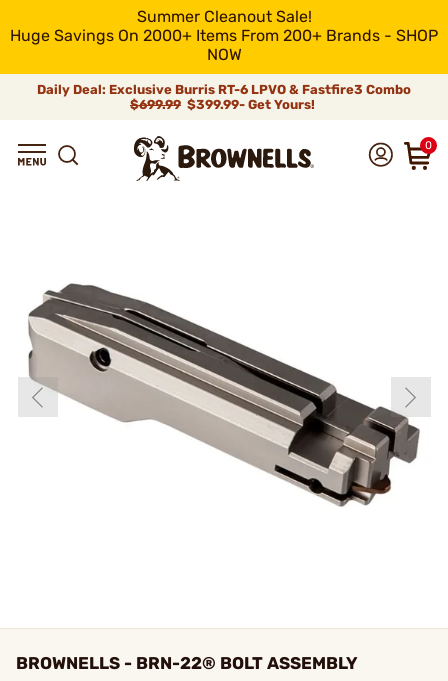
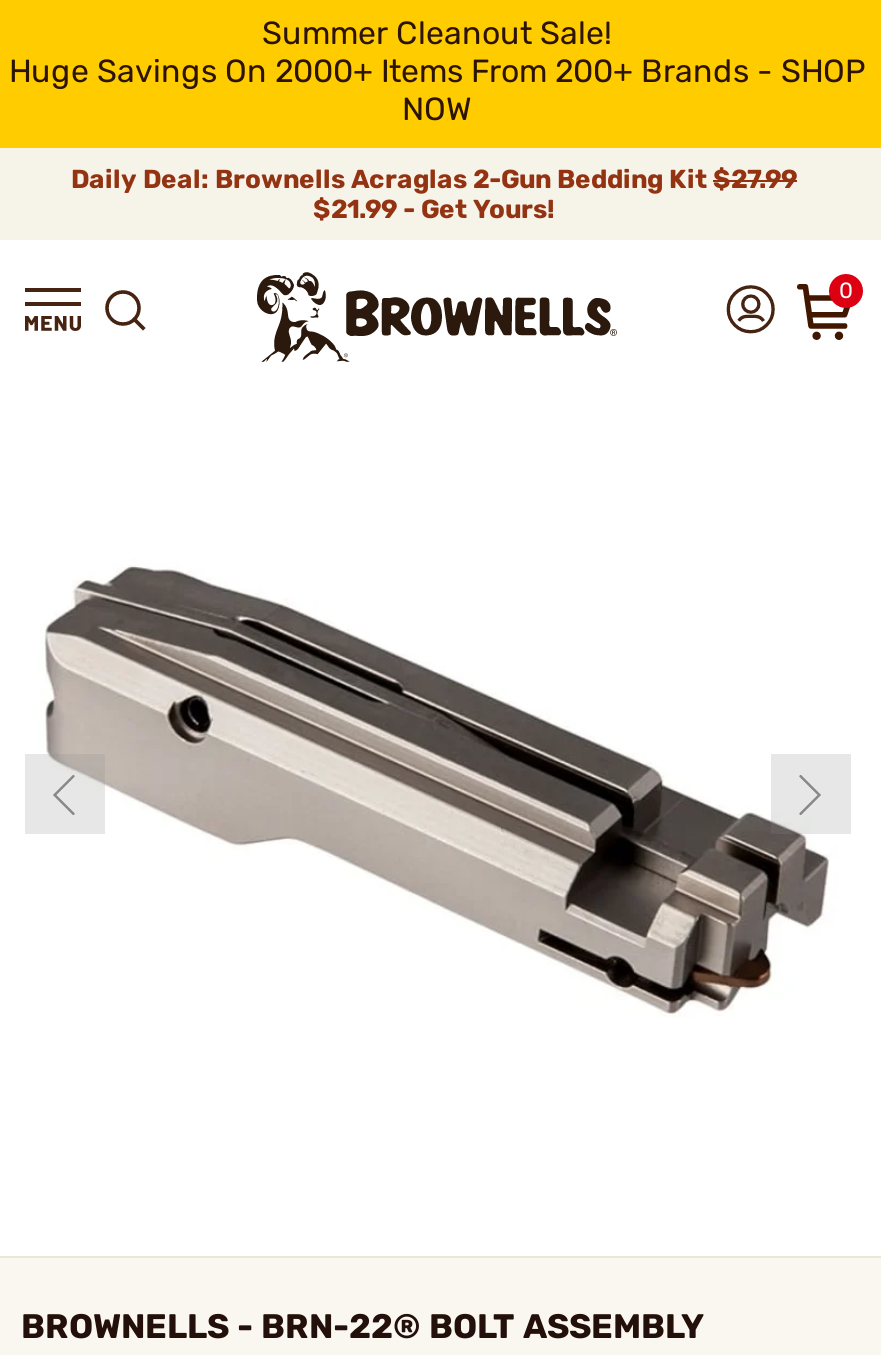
[37,82,411,112] Daily Deal: Exclusive Burris RT-6 LPVO & Fastfire3 Combo | $699.99 $399.99- Get Yours! -> [71,164,797,224] Daily Deal: Brownells Acraglas 2-Gun Bedding Kit $27.99 | $21.99 - Get Yours!

